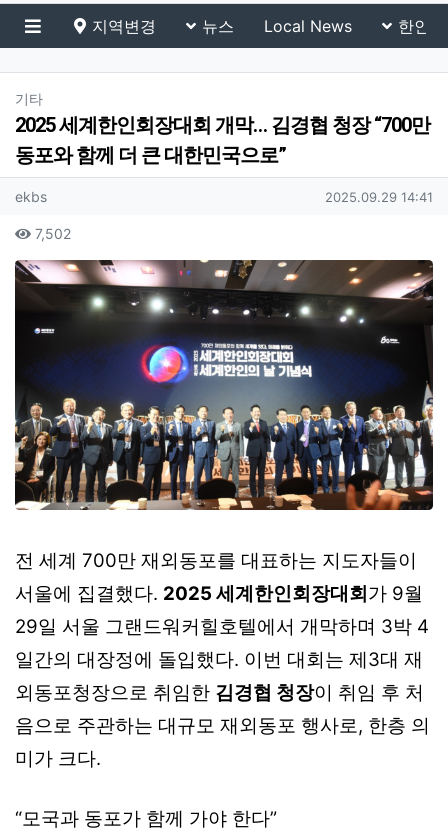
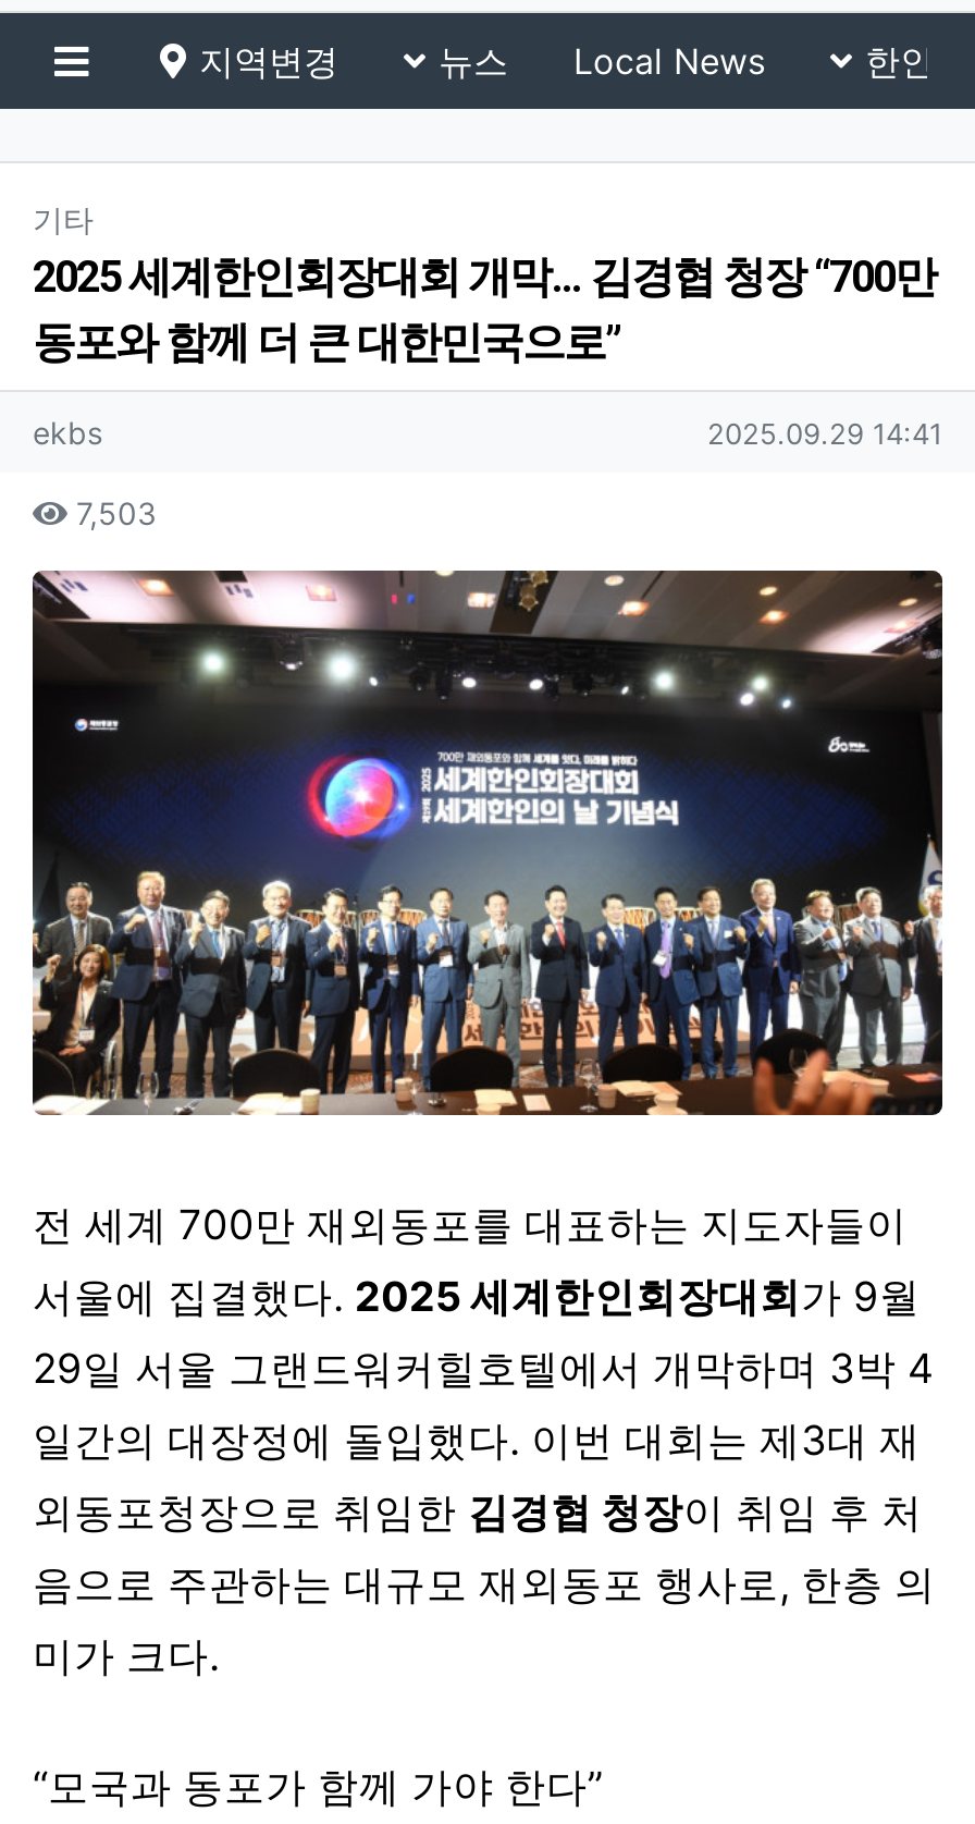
[31,224,71,241] 7,502 -> [67,493,157,530] 7,503

